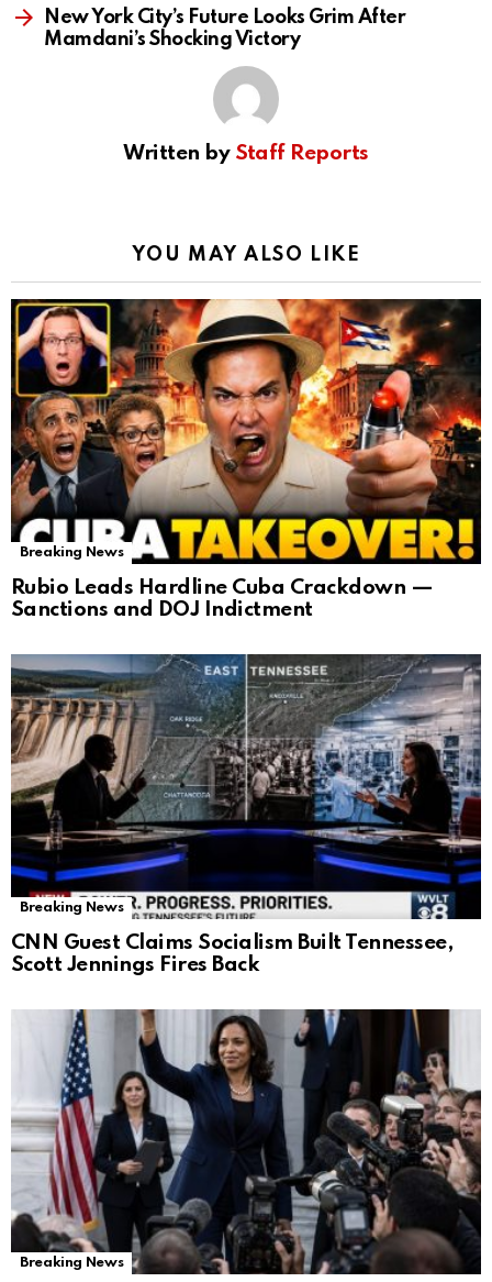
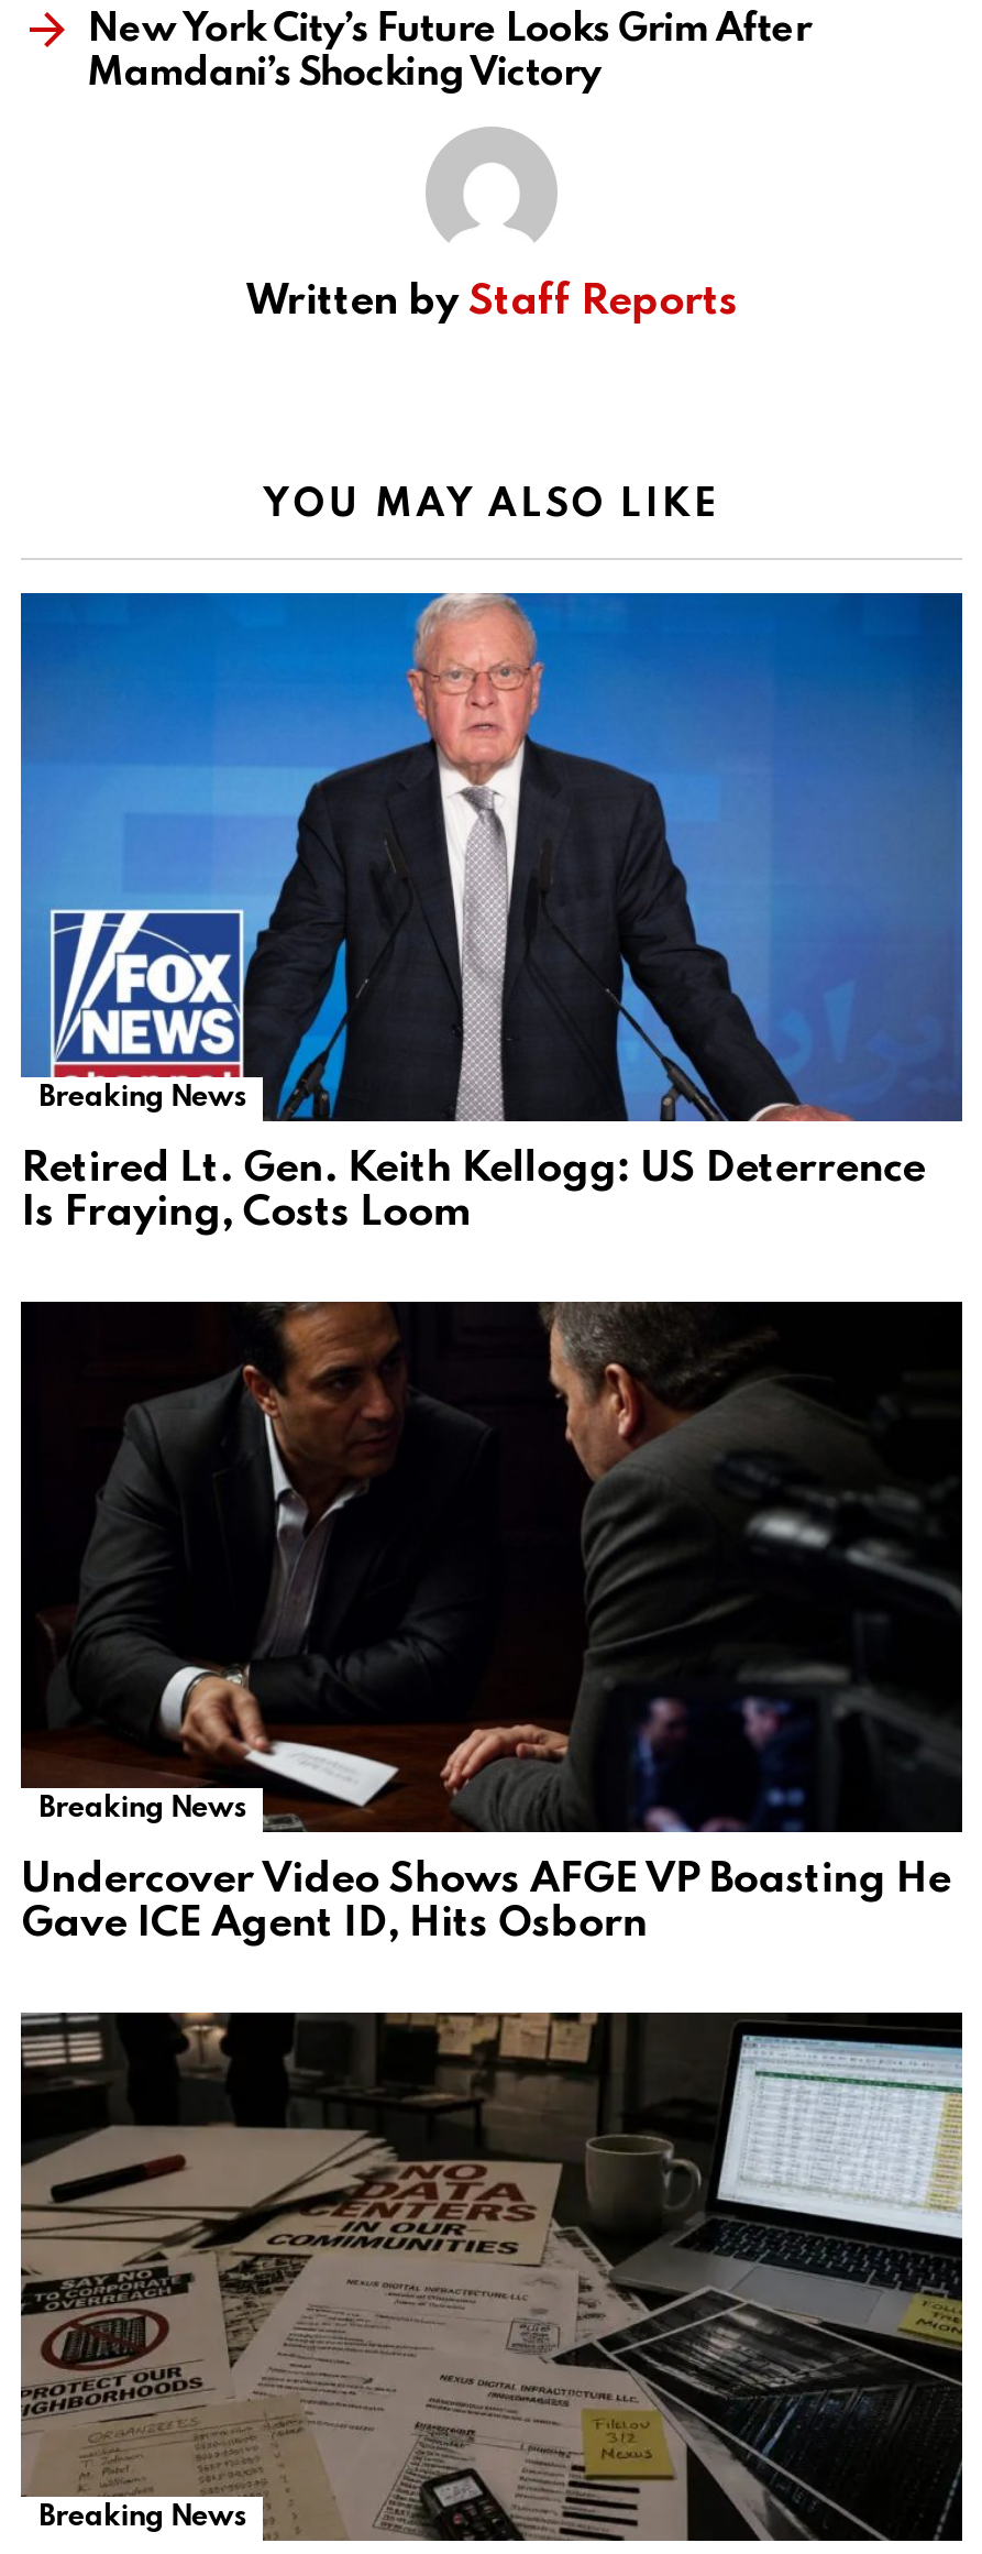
[10,298,482,620] [image] | Rubio Leads Hardline Cuba Crackdown — | Sanctions and DOJ Indictment -> [19,591,964,1235] [image] | Retired Lt. Gen. Keith Kellogg: US Deterrence | Is Fraying, Costs Loom
[10,653,482,975] [image] | CNN Guest Claims Socialism Built Tennessee, | Scott Jennings Fires Back -> [19,1300,964,1944] [image] | Undercover Video Shows AFGE VP Boasting He | Gave ICE Agent ID, Hits Osborn
[10,1008,482,1275] [image] -> [19,2010,964,2541] [image]

